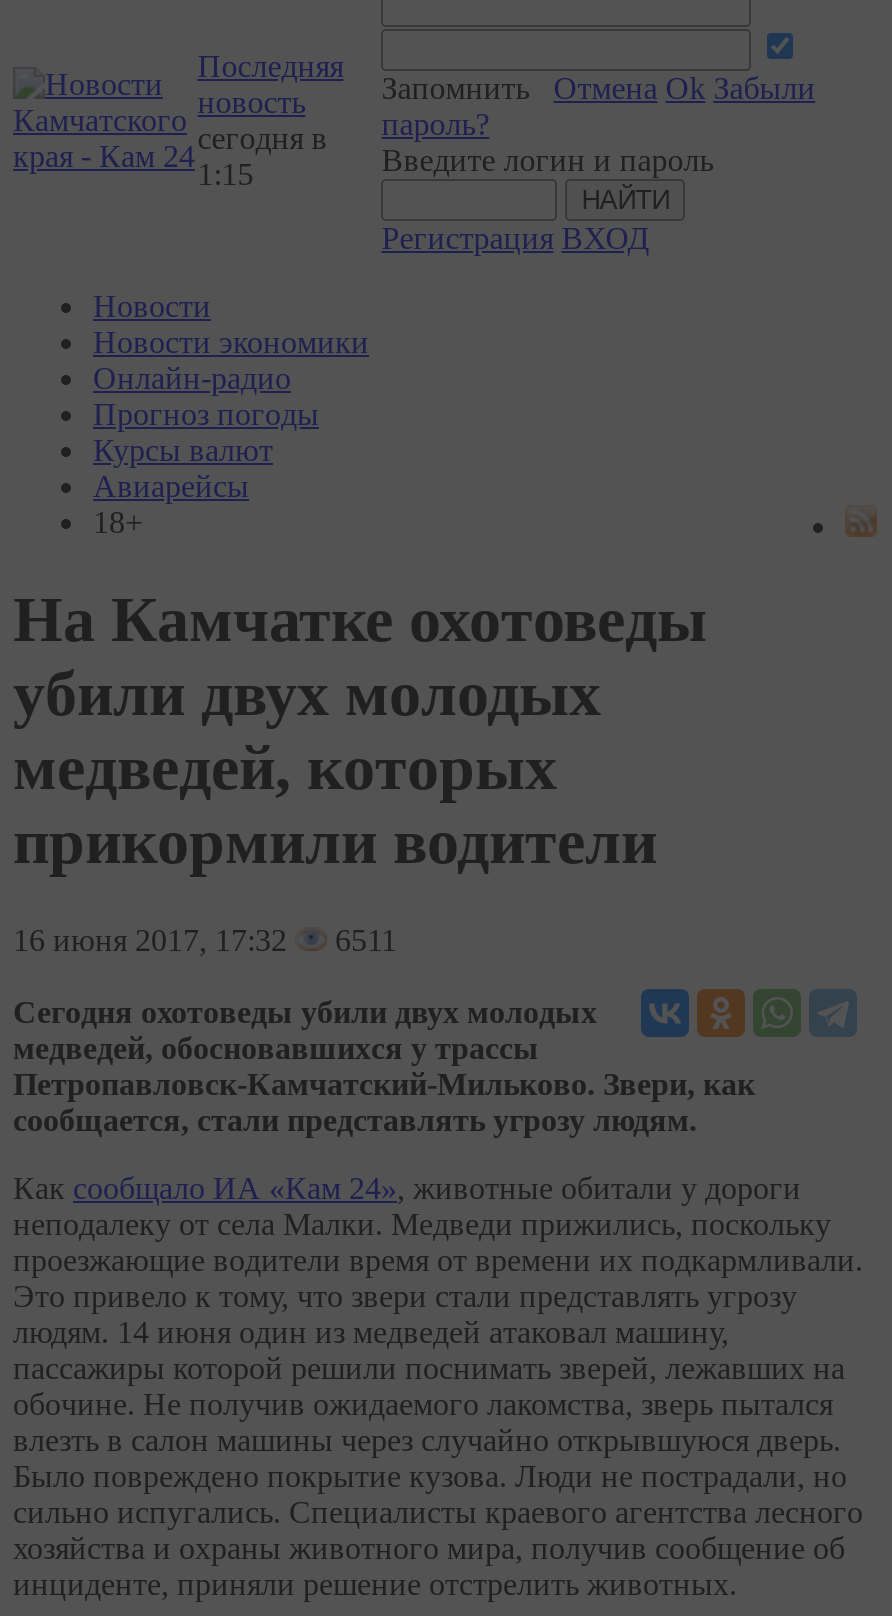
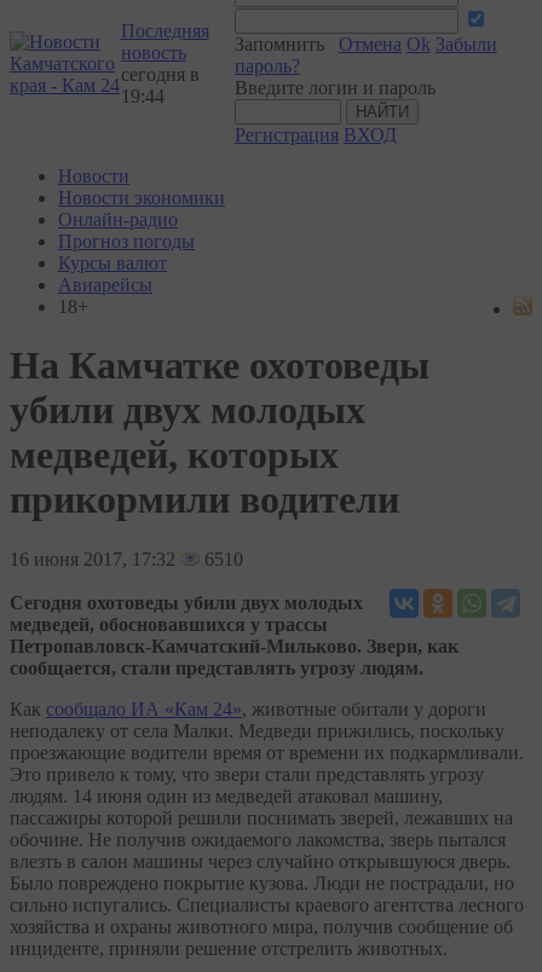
[197,157,253,191] 1:15 -> [120,86,164,106] 19:44
[13,923,397,957] 16 июня 2017, 17:32 6511 -> [10,549,243,569] 16 июня 2017, 17:32 6510

